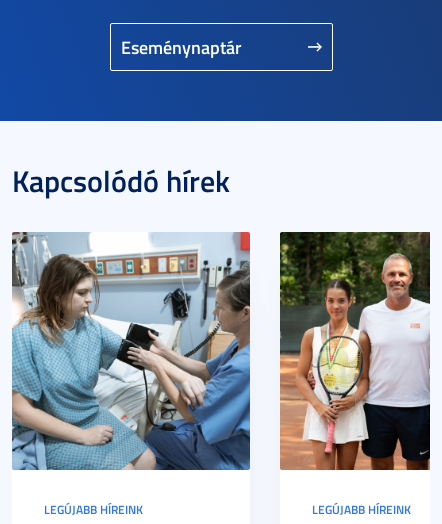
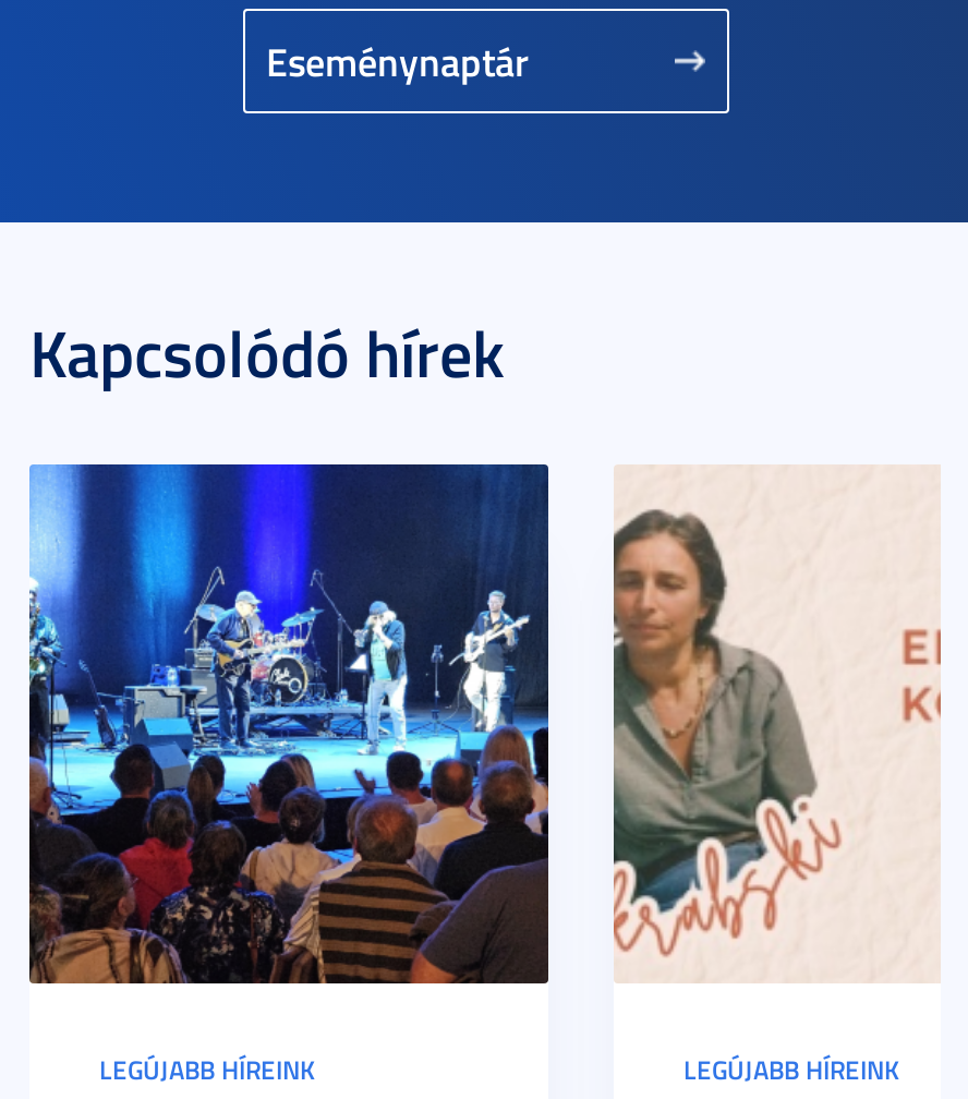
[11,231,251,471] [image] -> [27,462,550,986] [image]
[279,231,431,471] [image] -> [612,464,943,983] [image]

